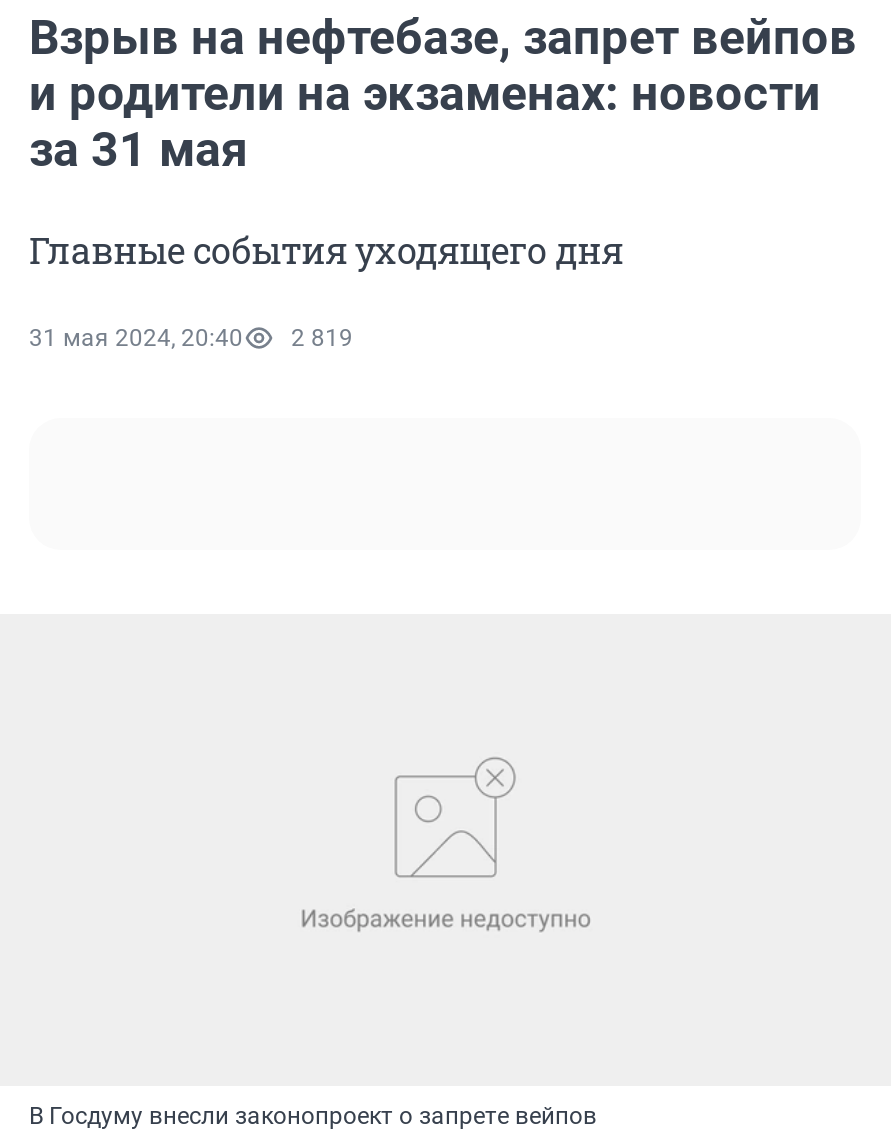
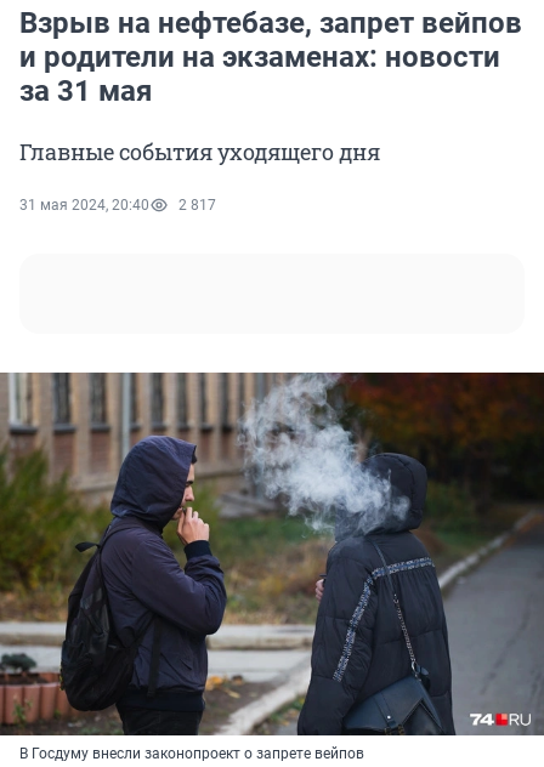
[29,324,353,352] 31 мая 2024, 20:40 2 819 -> [19,197,216,214] 31 мая 2024, 20:40 2 817
none -> [4,371,540,737] [image]

